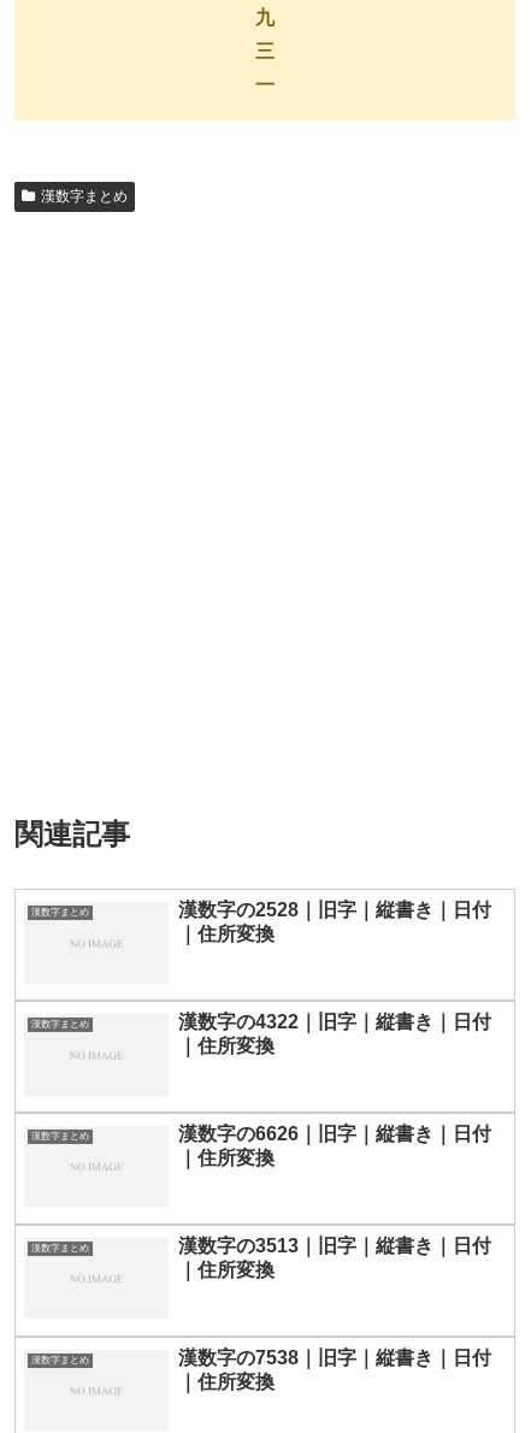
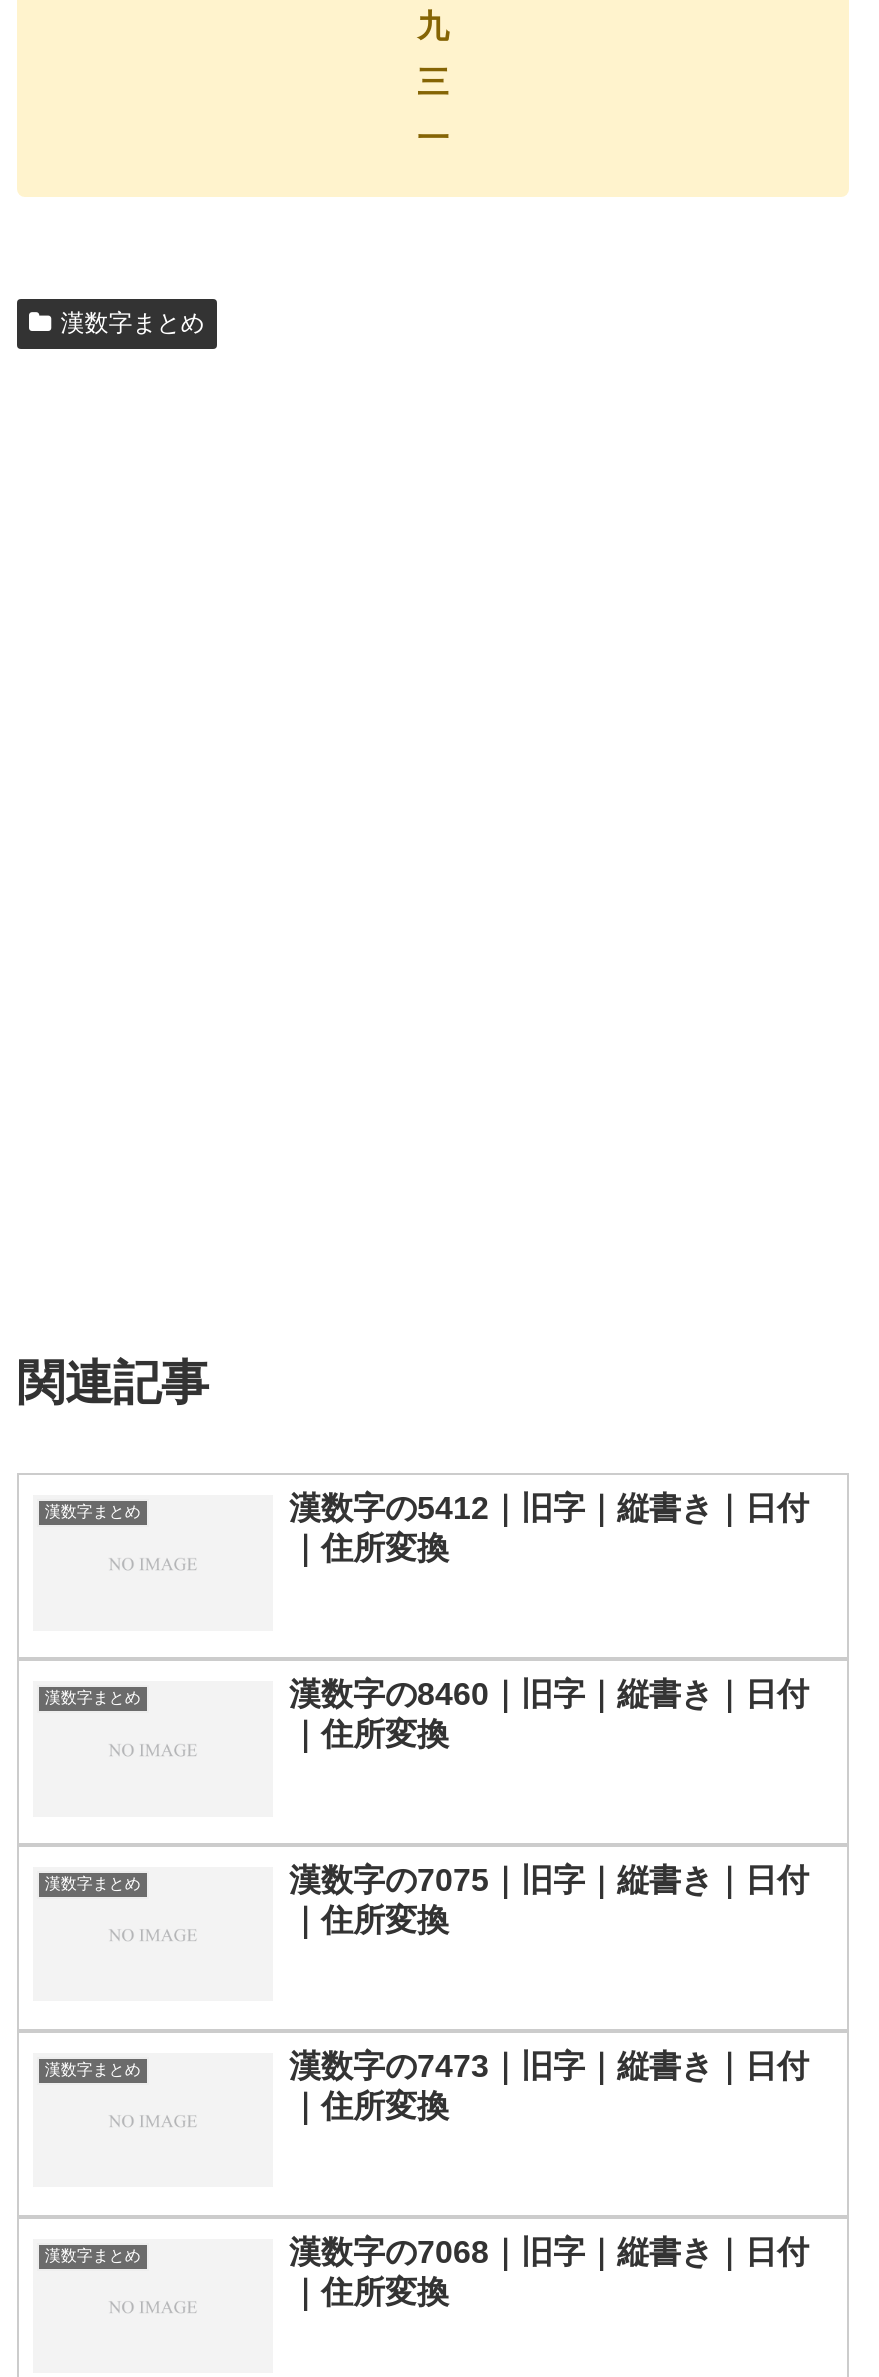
[178,900,491,920] 漢数字の2528｜旧字｜縦書き｜日付 -> [289,1491,809,1525] 漢数字の5412｜旧字｜縦書き｜日付
[178,1012,491,1032] 漢数字の4322｜旧字｜縦書き｜日付 -> [289,1677,809,1711] 漢数字の8460｜旧字｜縦書き｜日付
[178,1123,491,1144] 漢数字の6626｜旧字｜縦書き｜日付 -> [289,1863,809,1897] 漢数字の7075｜旧字｜縦書き｜日付
[178,1235,491,1256] 漢数字の3513｜旧字｜縦書き｜日付 -> [289,2049,809,2083] 漢数字の7473｜旧字｜縦書き｜日付
[178,1347,491,1368] 漢数字の7538｜旧字｜縦書き｜日付 -> [289,2234,809,2268] 漢数字の7068｜旧字｜縦書き｜日付

